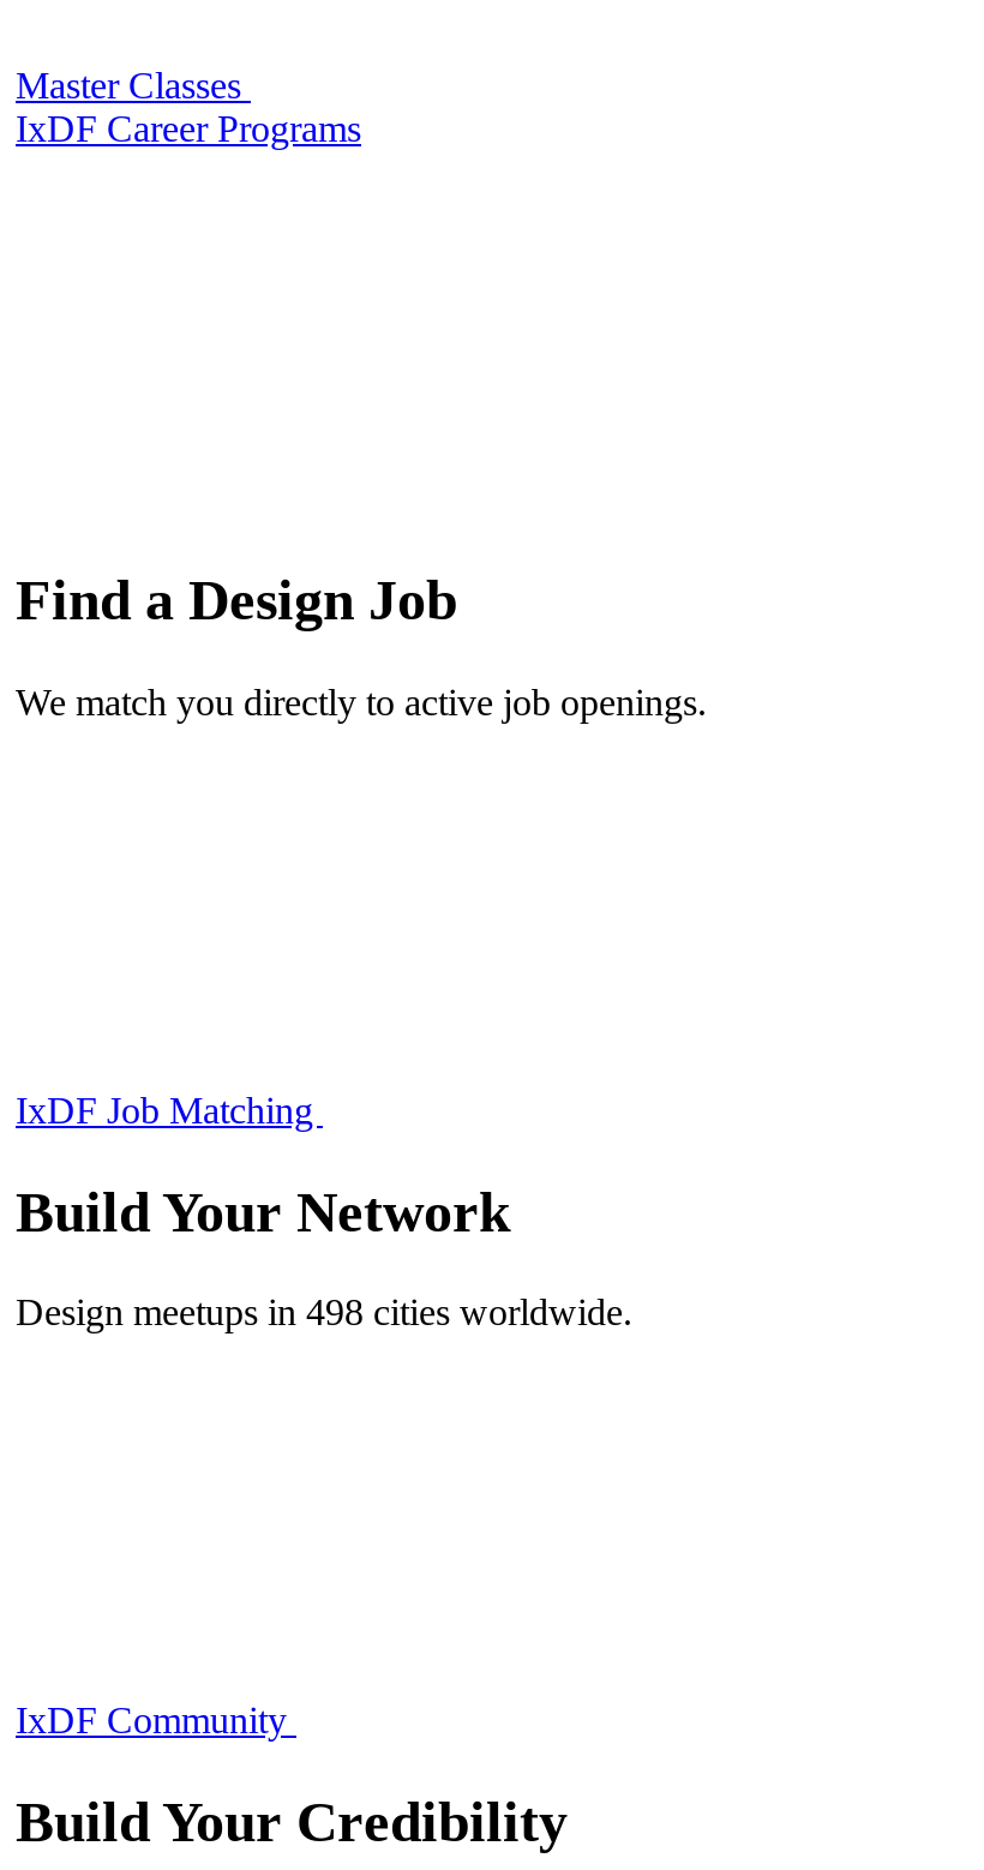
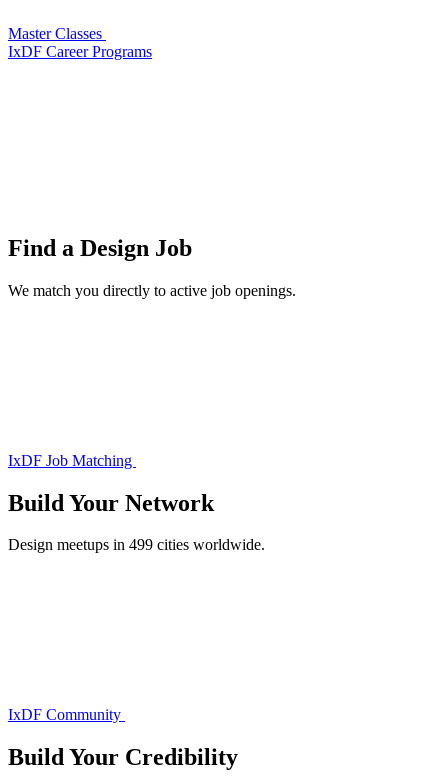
[16,1292,632,1333] Design meetups in 498 cities worldwide. -> [8,536,265,553] Design meetups in 499 cities worldwide.

